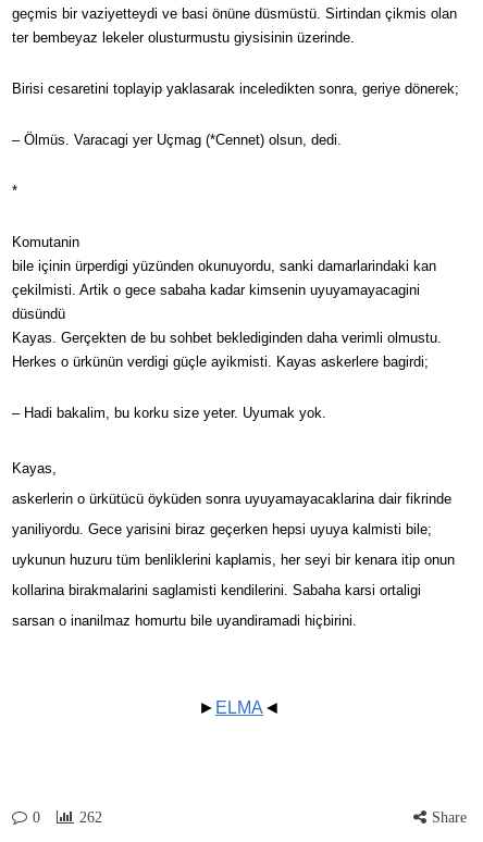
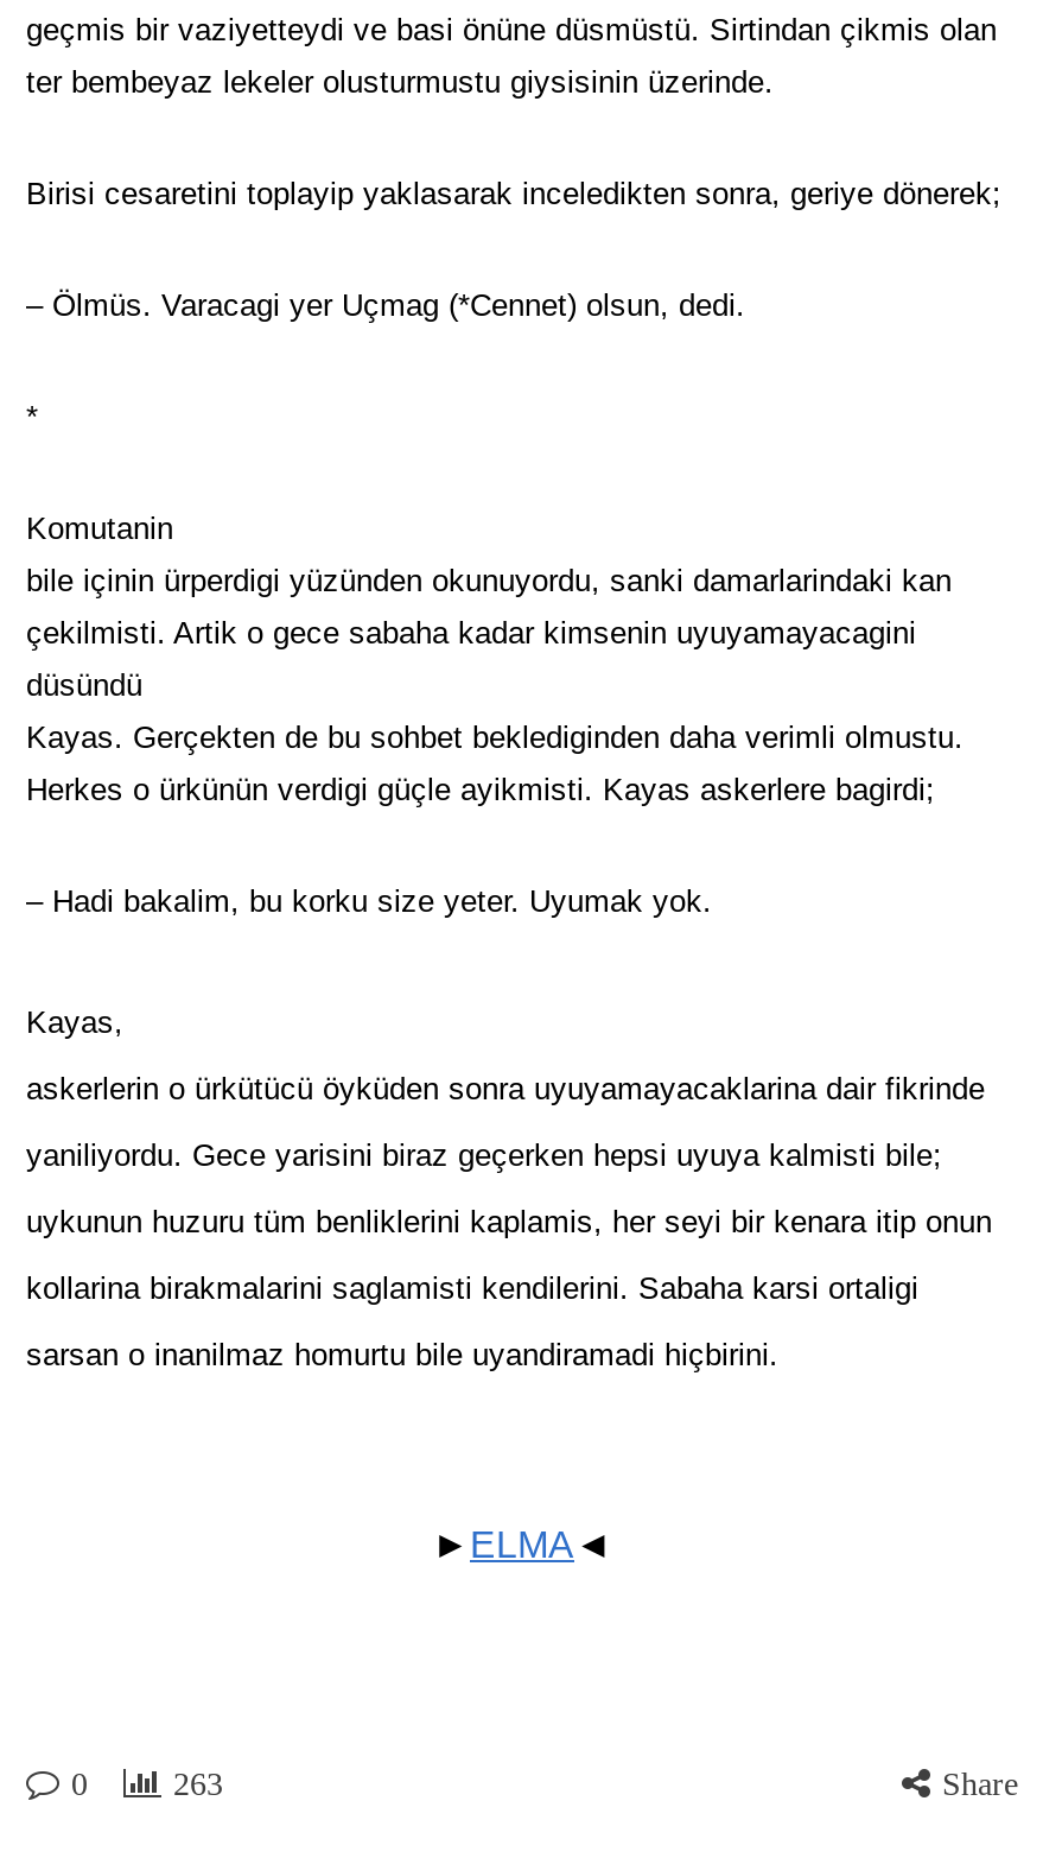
[79,809,102,825] 262 -> [173,1766,223,1801] 263

